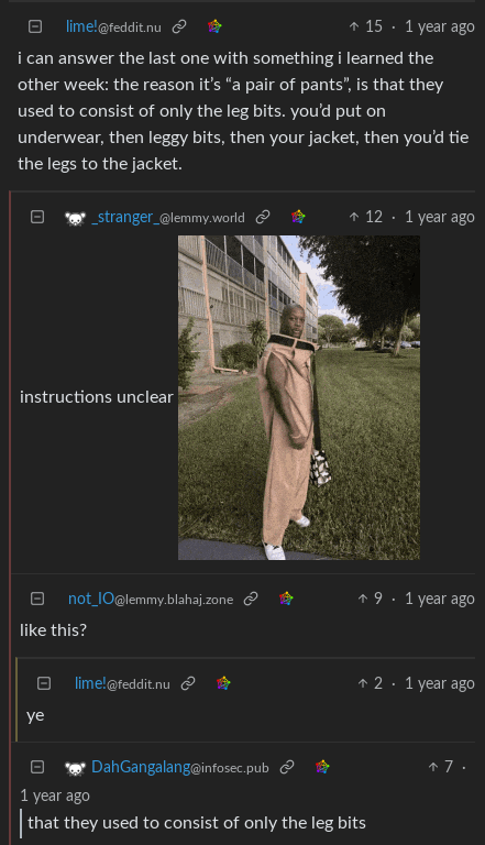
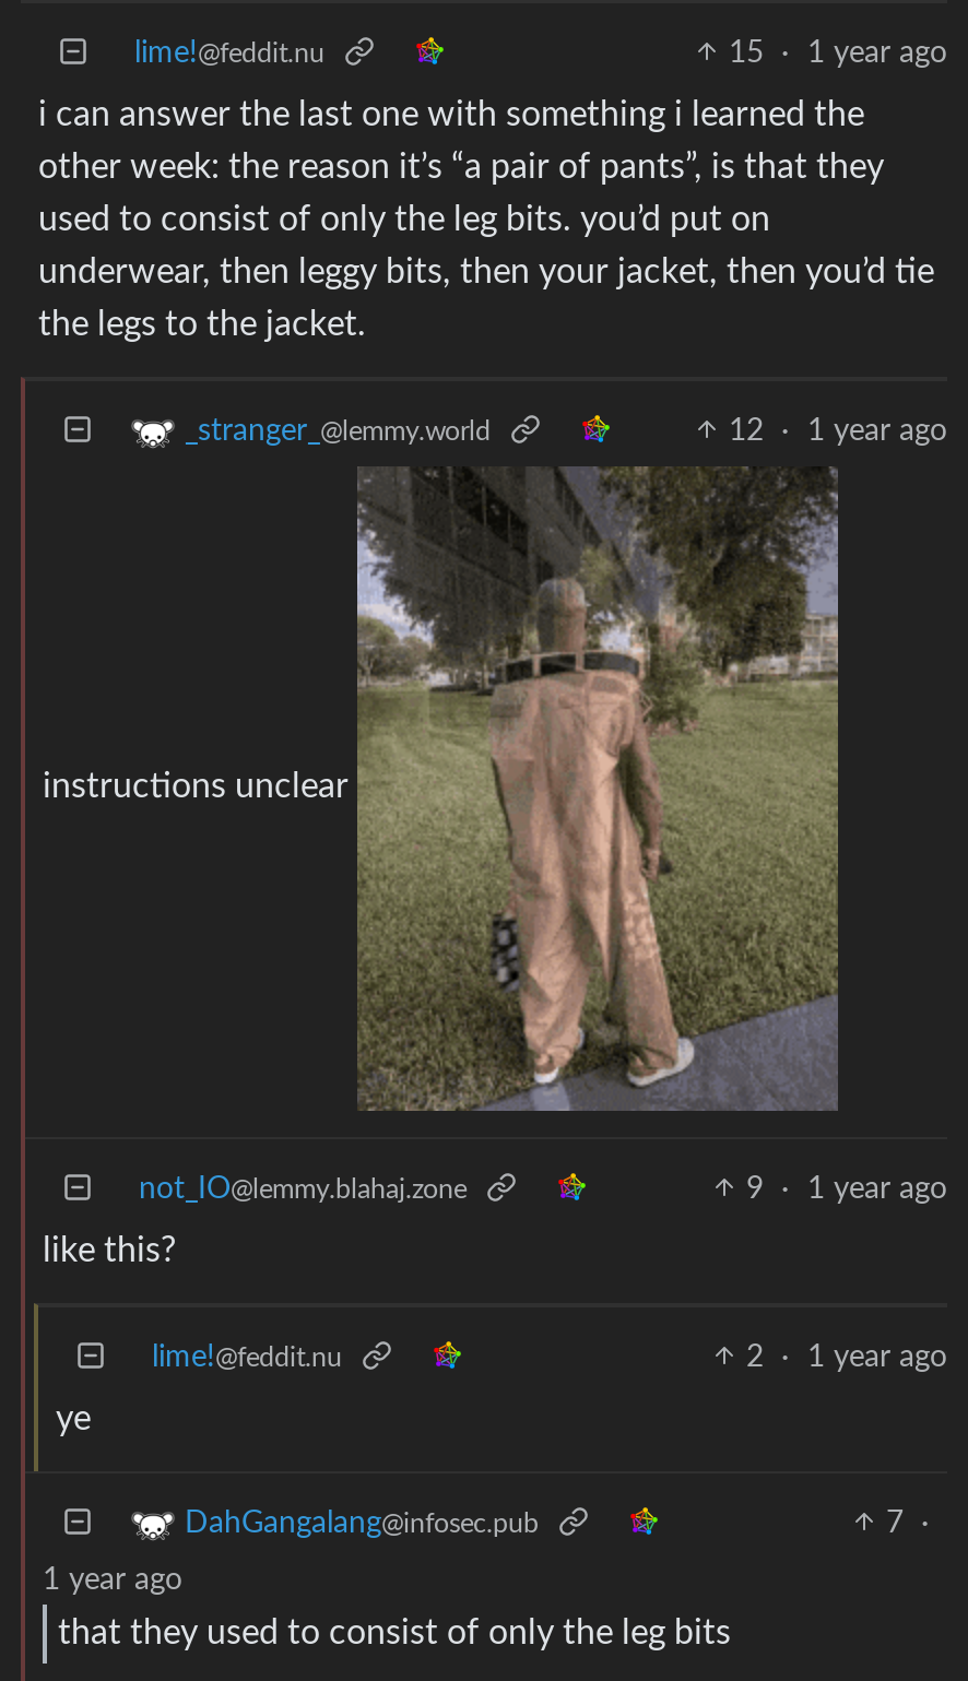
[177,234,420,561] [image] -> [355,466,840,1113] [image]

